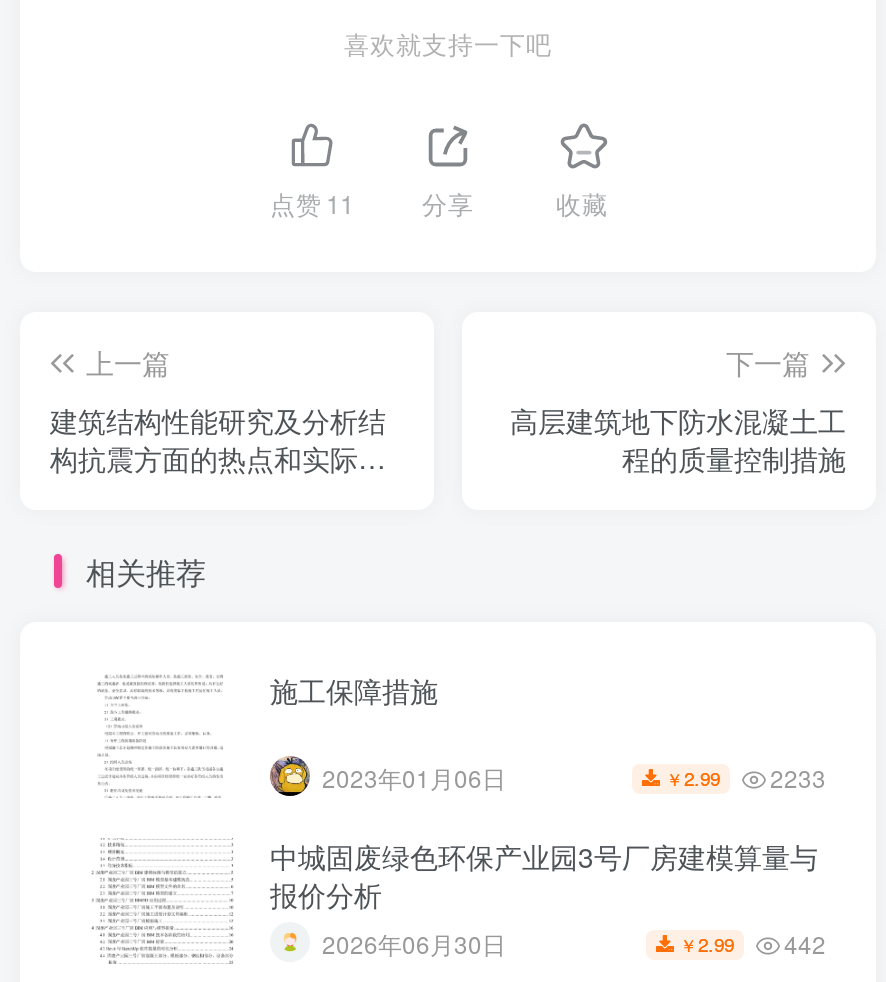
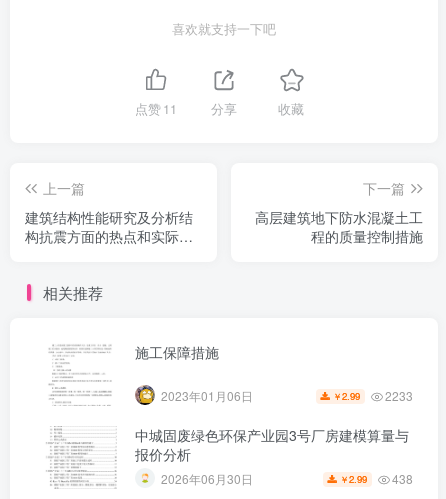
[680,926,826,960] ￥2.99 442 -> [340,470,413,487] ￥2.99 438

